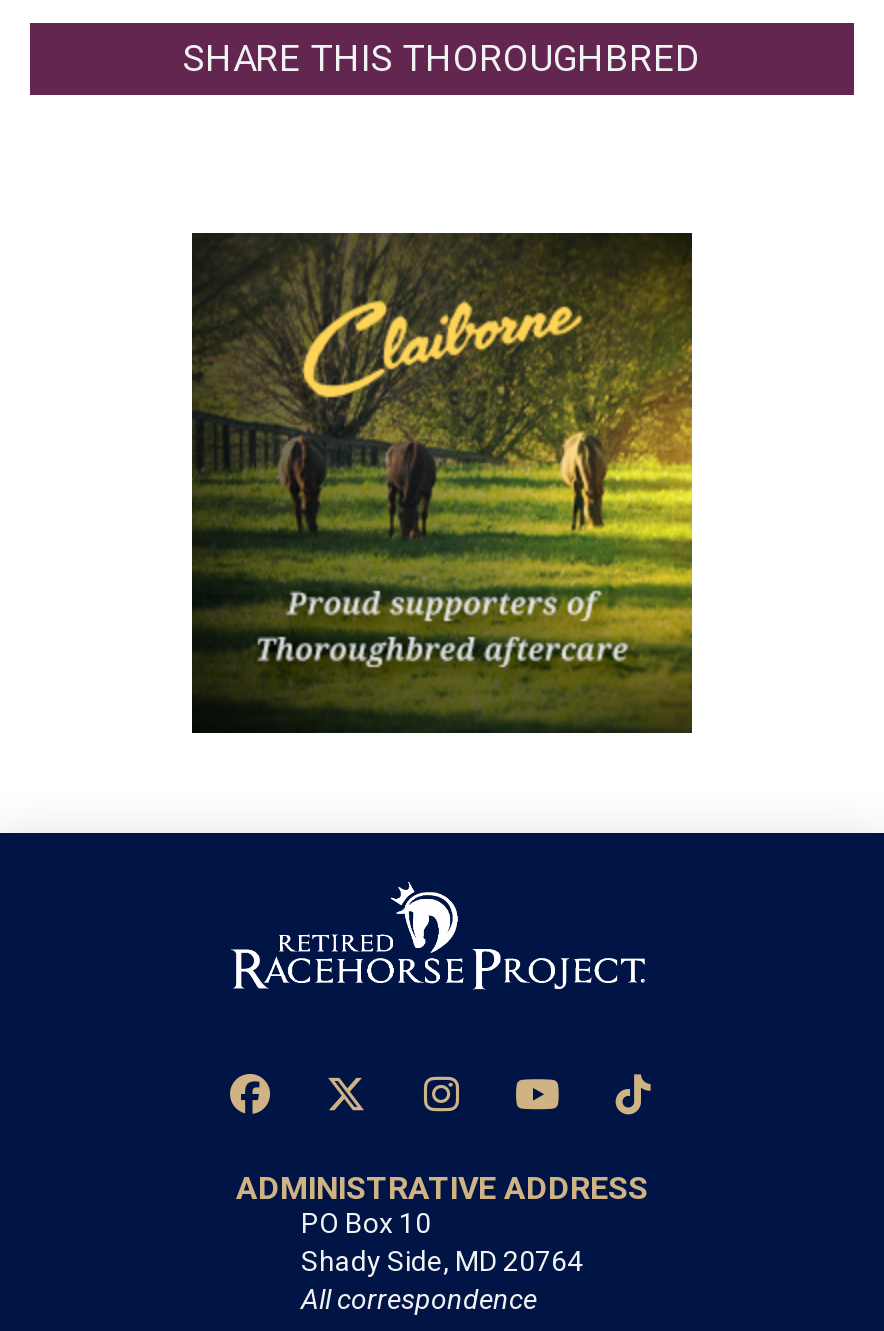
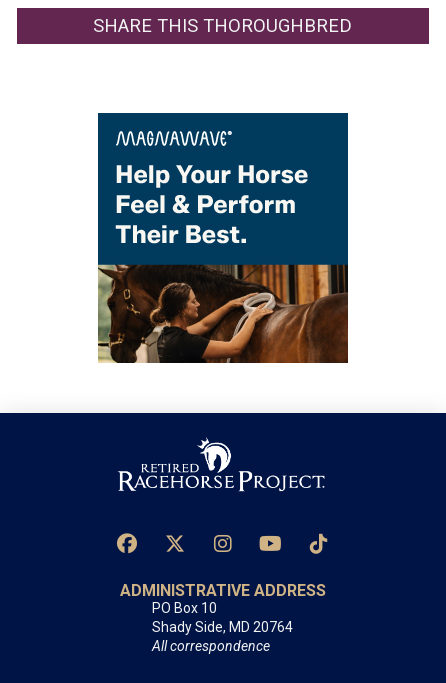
[190,233,694,735] [image] -> [97,113,349,364] [image]

